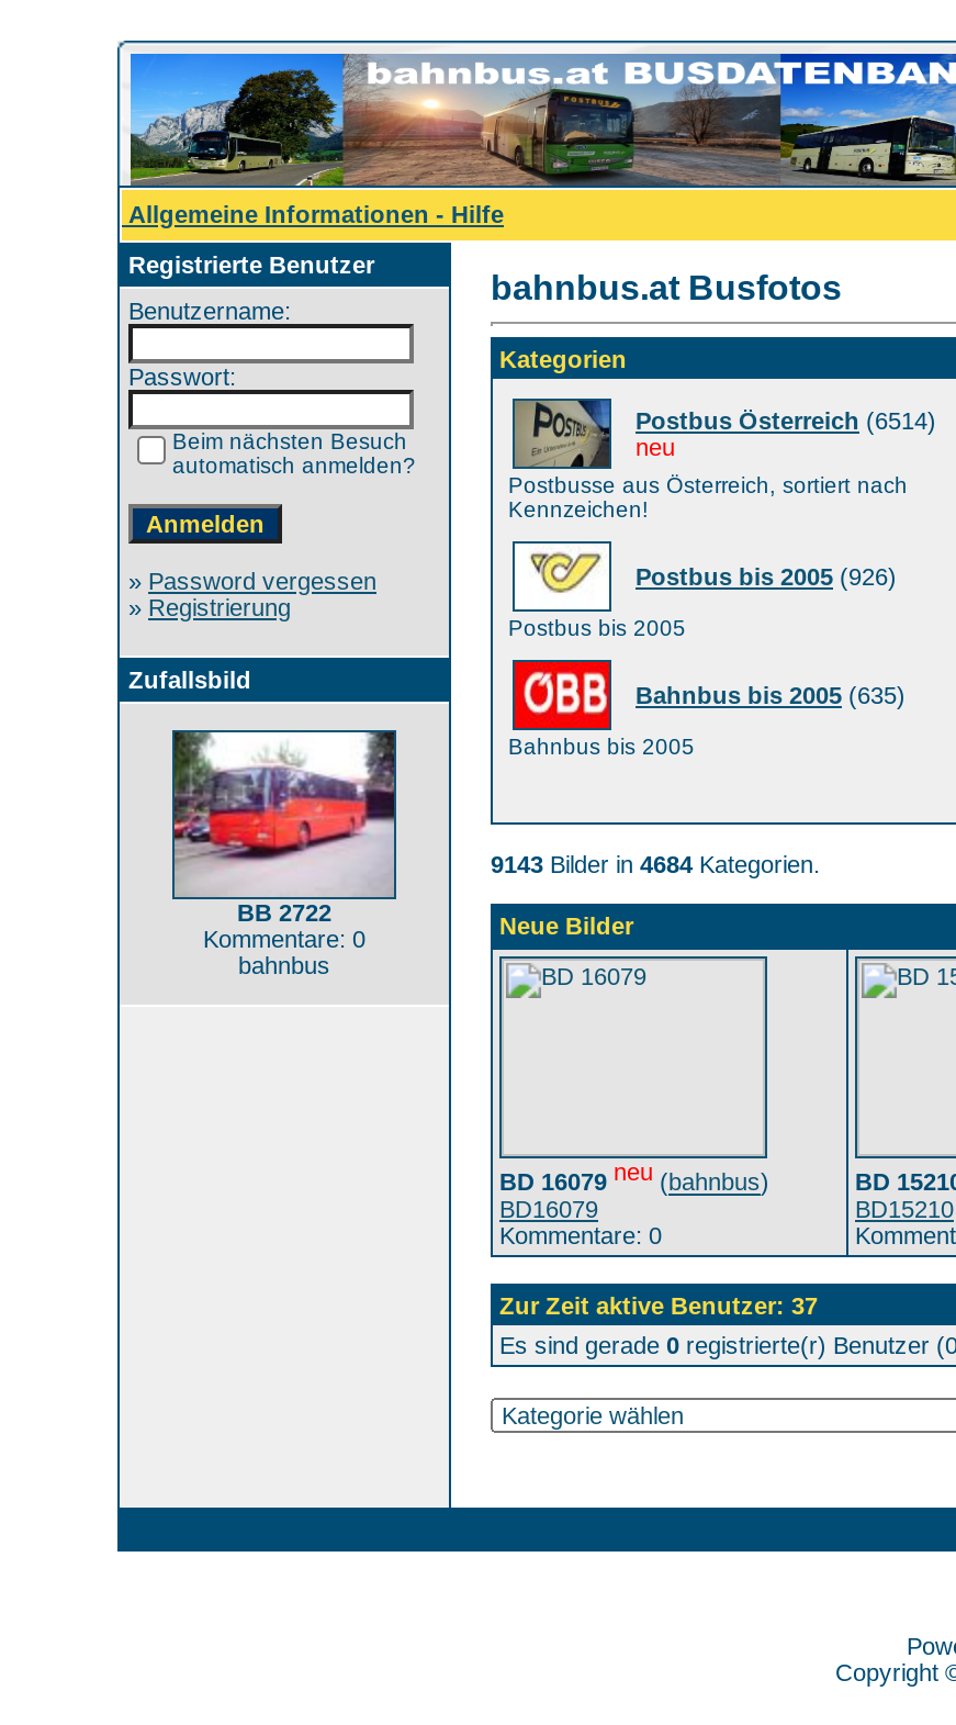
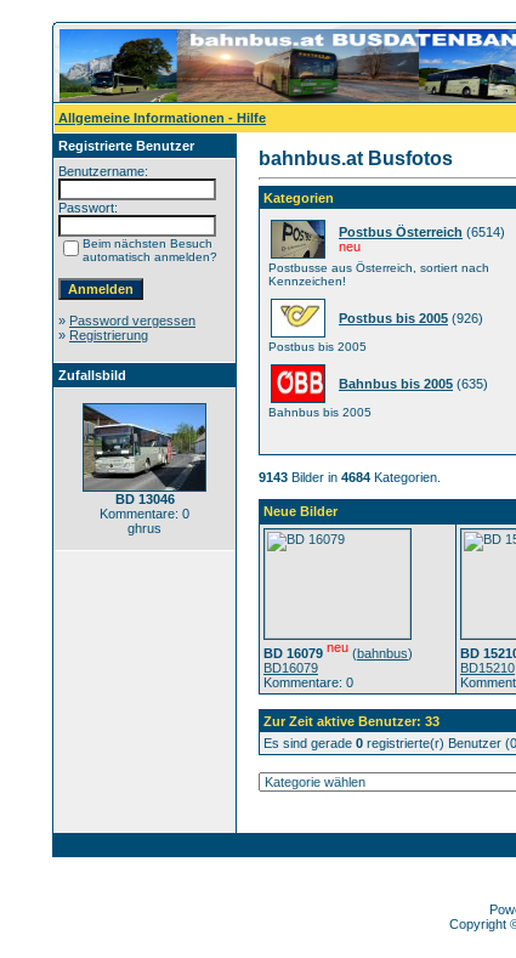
[175,730,396,926] [image] | BB 2722 -> [83,403,206,506] [image] | BD 13046
[238,952,330,978] bahnbus -> [127,521,161,535] ghrus
[499,1292,818,1319] Zur Zeit aktive Benutzer: 37 -> [263,714,440,729] Zur Zeit aktive Benutzer: 33

